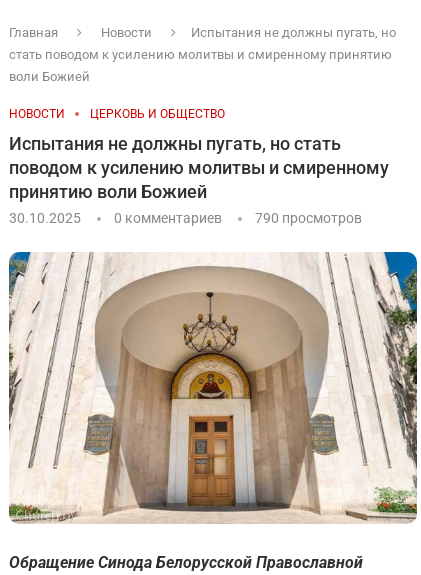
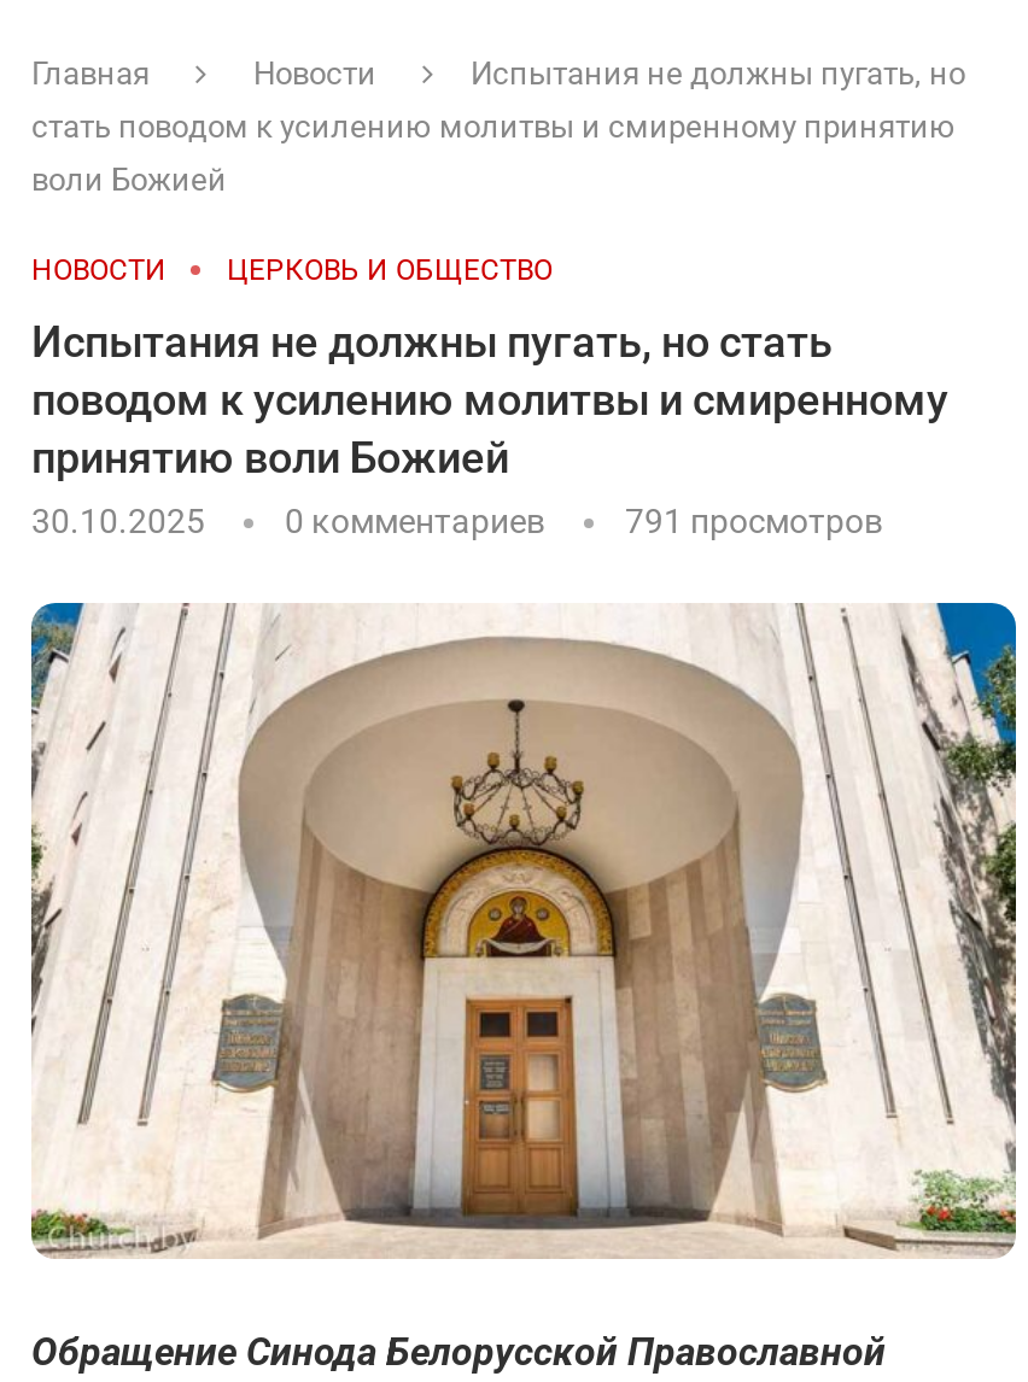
[255,210,362,226] 790 просмотров -> [625,501,883,540] 791 просмотров

